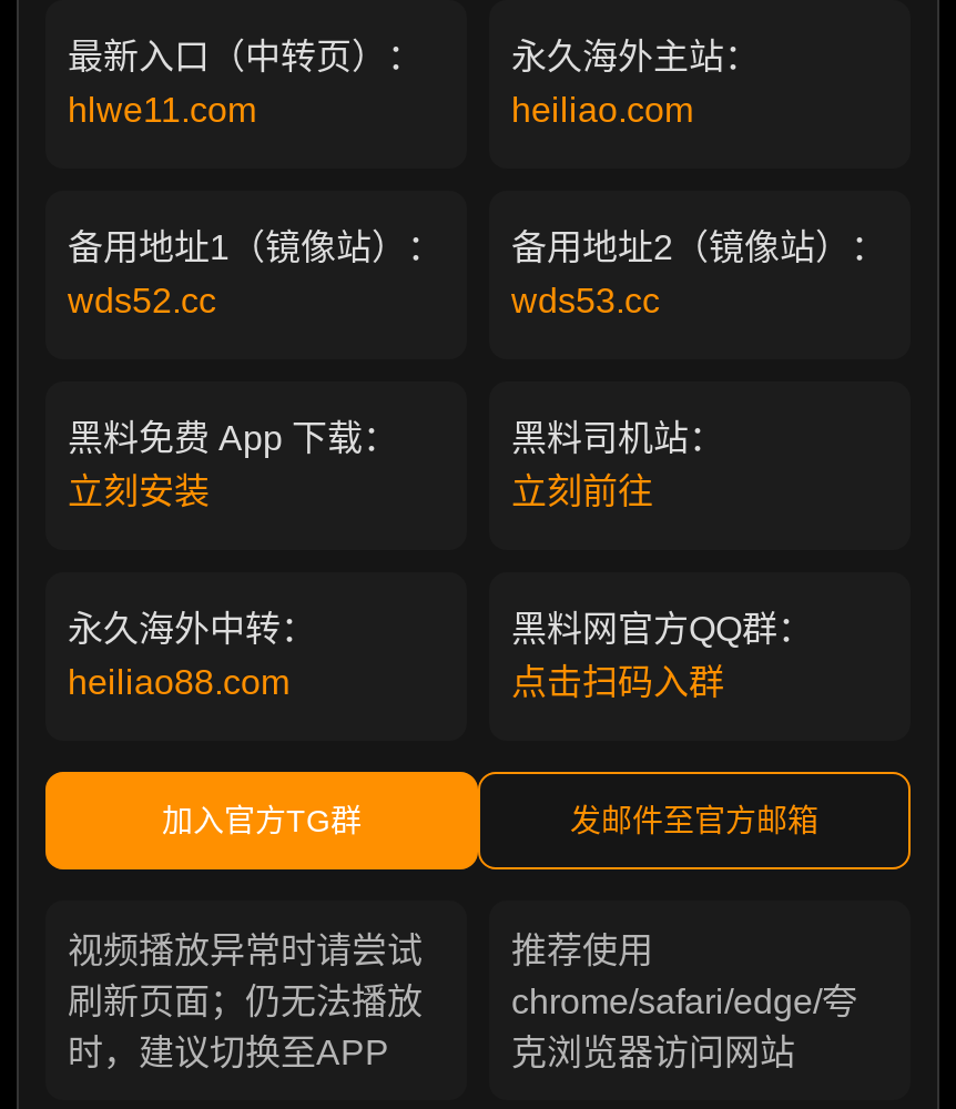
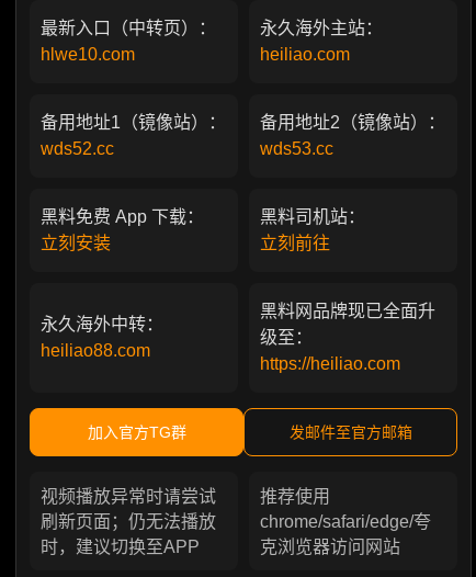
[68,92,256,129] hlwe11.com -> [41,45,135,64] hlwe10.com
[511,611,813,702] 黑料网官方QQ群： | 点击扫码入群 -> [260,302,435,373] 黑料网品牌现已全面升 | 级至： | https://heiliao.com

